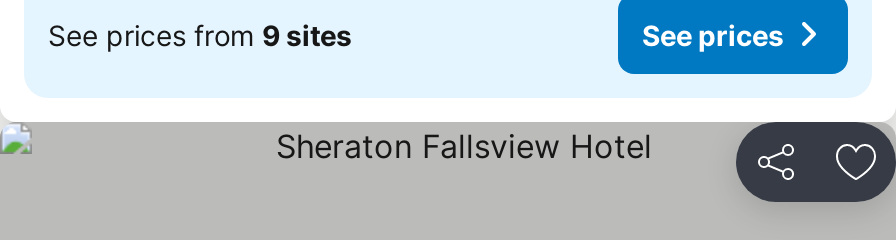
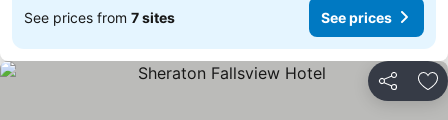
[48,17,352,51] See prices from 9 sites -> [24,8,175,25] See prices from 7 sites

